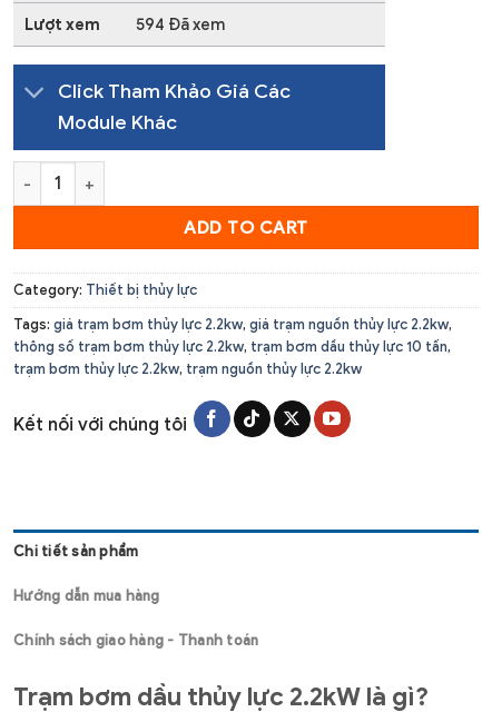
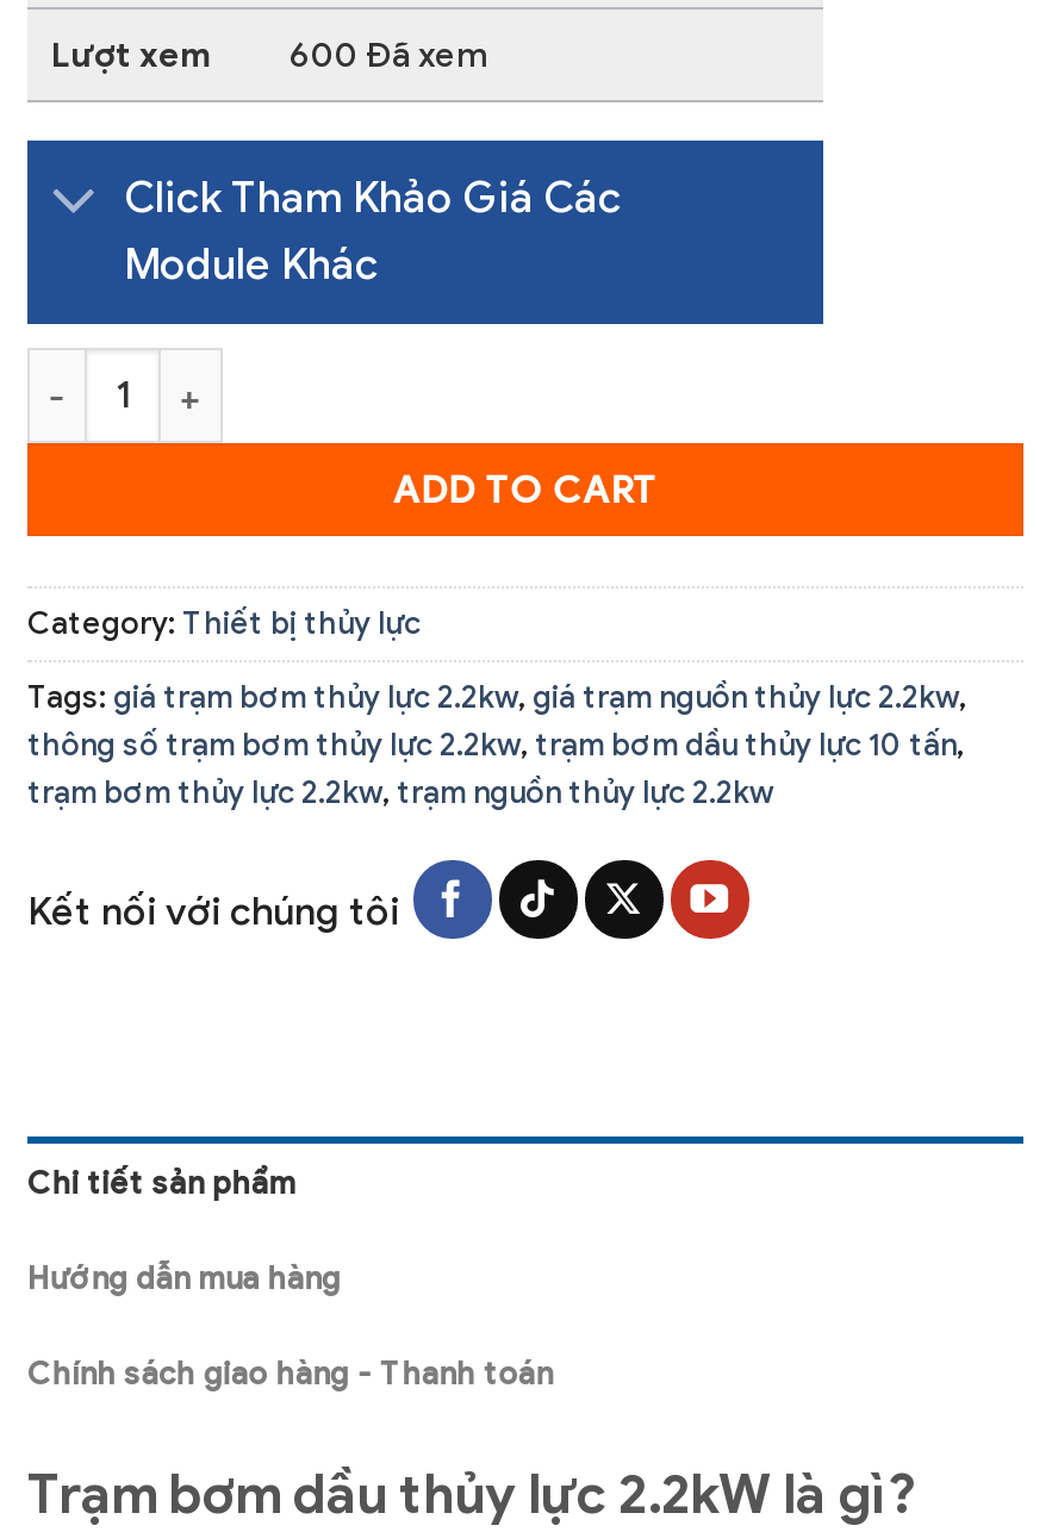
[24,14,225,34] Lượt xem 594 Đã xem -> [51,33,487,76] Lượt xem 600 Đã xem

